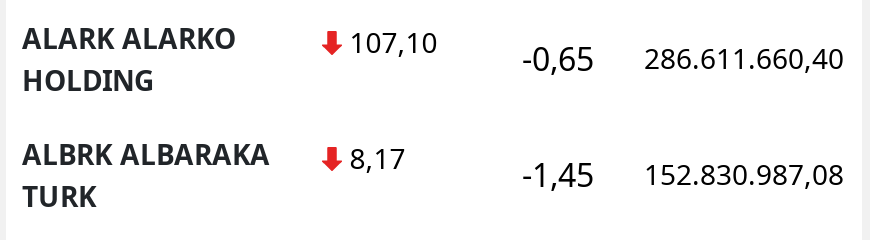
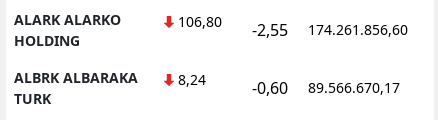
[350,23,438,61] 107,10 -> [178,12,222,31] 106,80
[522,37,594,81] -0,65 -> [252,19,288,41] -2,55
[644,39,844,77] 286.611.660,40 -> [308,20,408,39] 174.261.856,60
[350,139,406,177] 8,17 -> [178,70,206,89] 8,24
[522,153,594,197] -1,45 -> [252,77,288,99] -0,60
[644,155,844,193] 152.830.987,08 -> [308,78,400,97] 89.566.670,17

